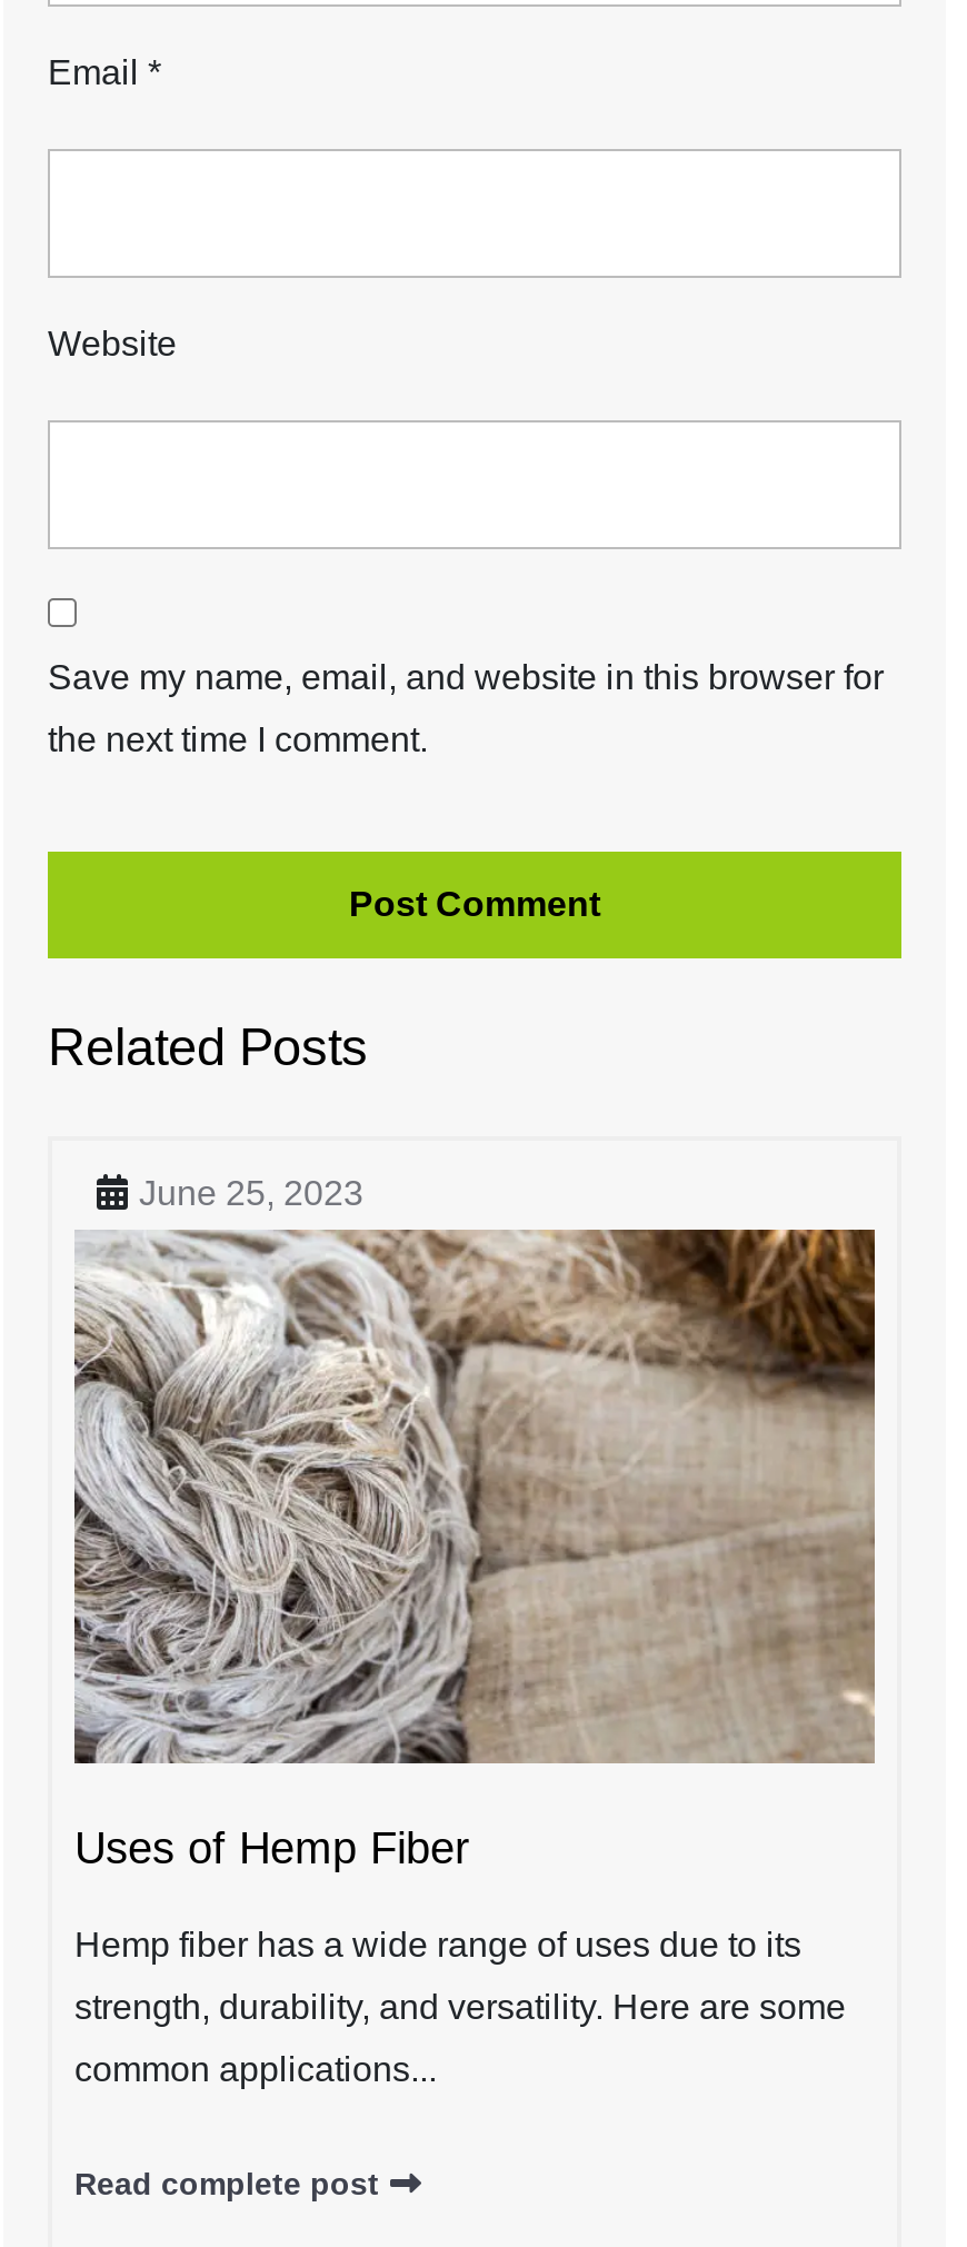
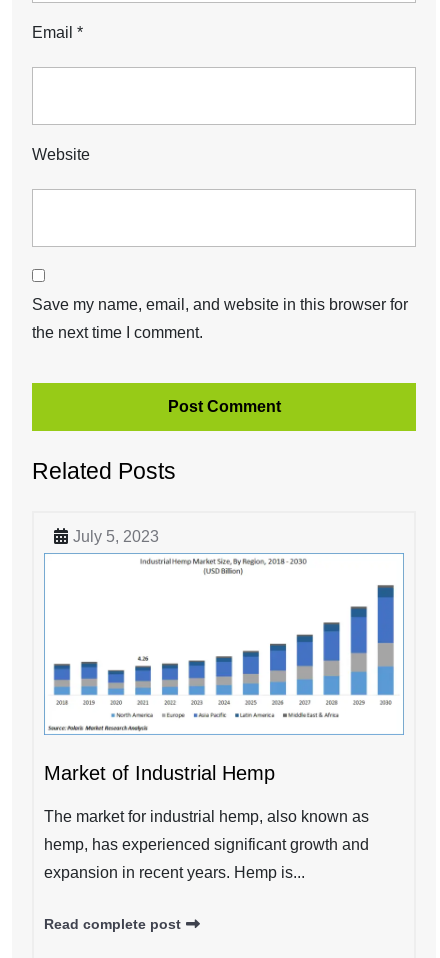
[139,1175,363,1213] June 25, 2023 -> [73,528,159,545] July 5, 2023
[72,1227,877,1873] [image] | Uses of Hemp Fiber -> [44,553,404,784] [image] | Market of Industrial Hemp
[74,1927,801,1965] Hemp fiber has a wide range of uses due to its -> [44,808,369,825] The market for industrial hemp, also known as
[74,1989,846,2027] strength, durability, and versatility. Here are some -> [44,836,369,853] hemp, has experienced significant growth and
[74,2051,437,2089] common applications... -> [44,864,305,881] expansion in recent years. Hemp is...

